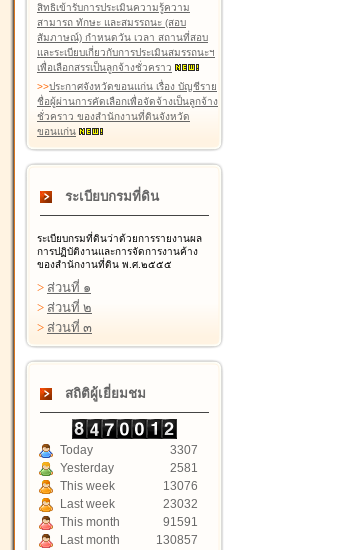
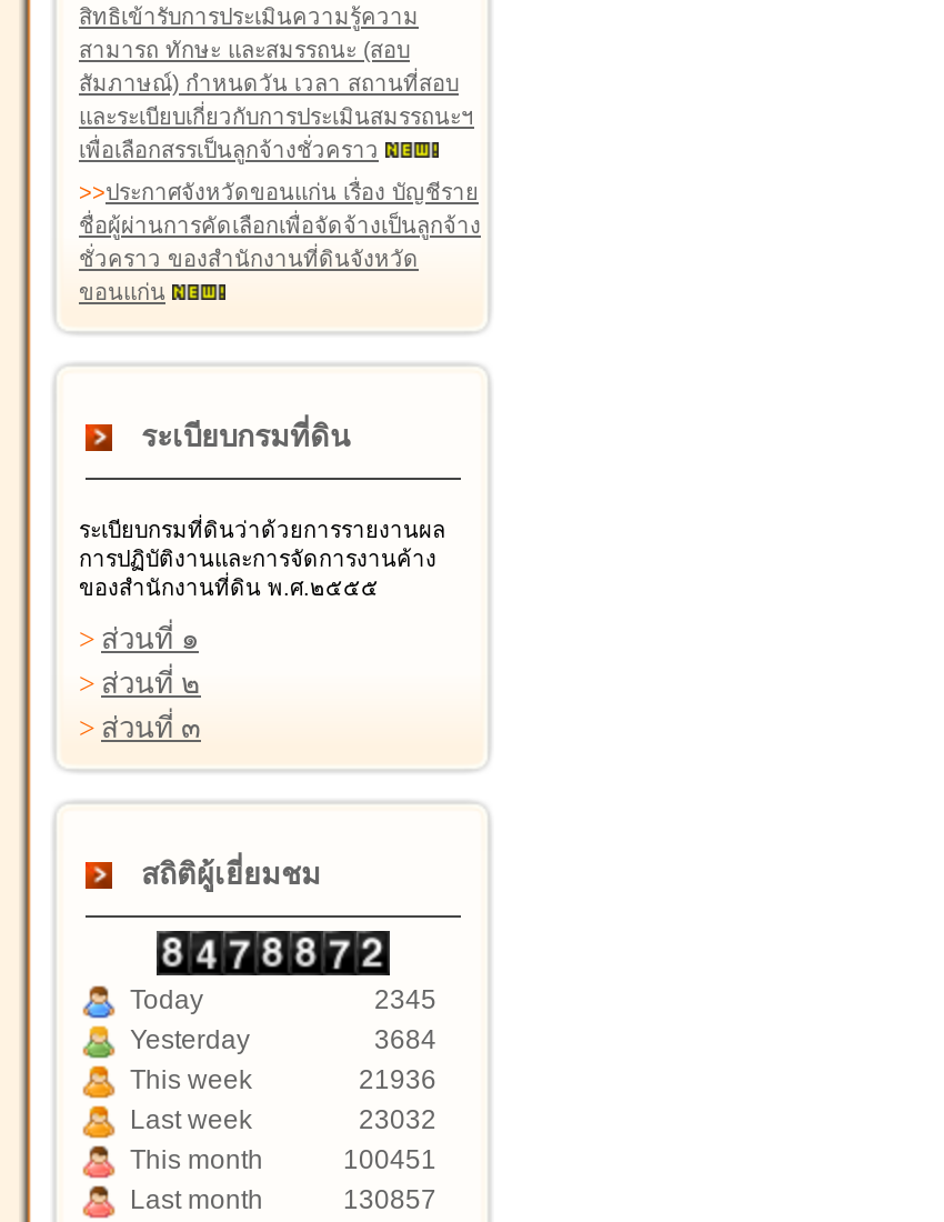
[170,443,198,457] 3307 -> [374,985,436,1016] 2345
[170,461,198,475] 2581 -> [374,1025,436,1056] 3684
[163,479,198,493] 13076 -> [359,1065,436,1096] 21936
[163,515,198,529] 91591 -> [343,1145,436,1176] 100451

